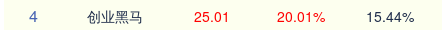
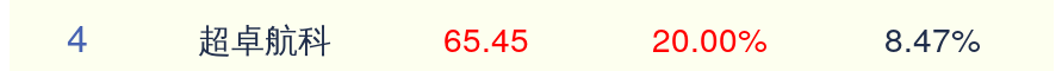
[87,6,413,26] 创业黑马 | 25.01 | 20.01% | 15.44% -> [198,14,980,62] 超卓航科 | 65.45 | 20.00% | 8.47%

